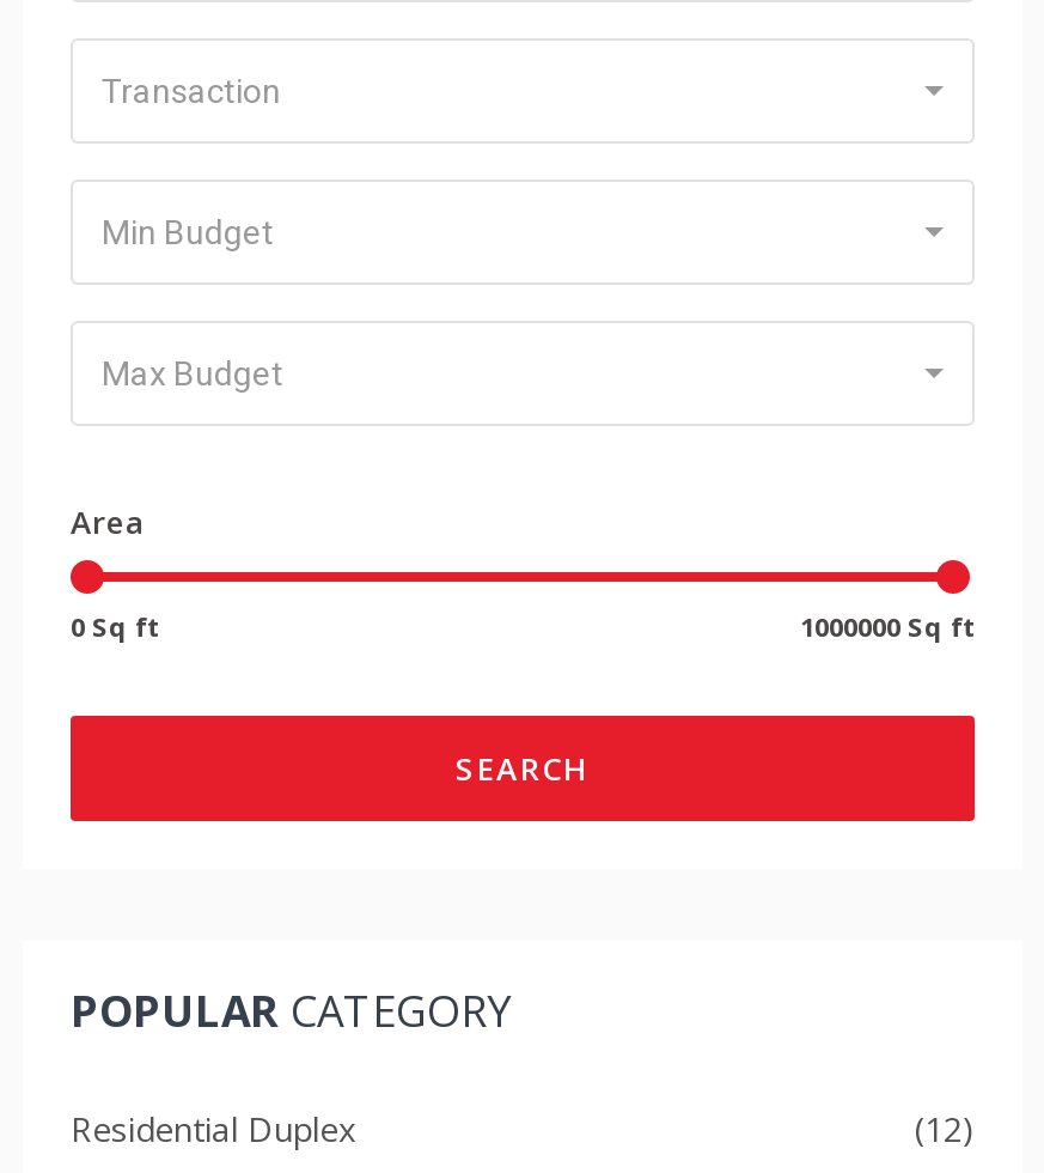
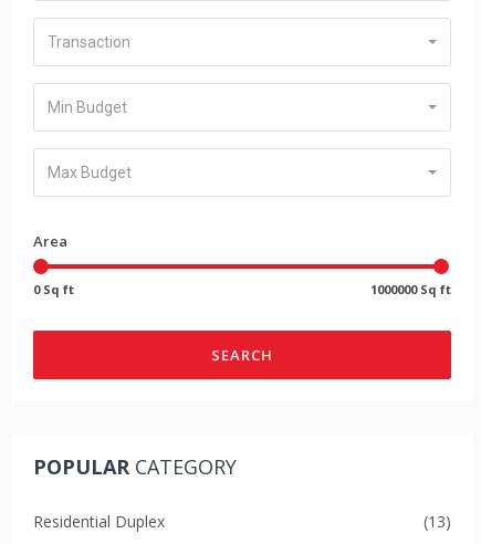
[915,1106,975,1151] (12) -> [424,511,451,532] (13)

